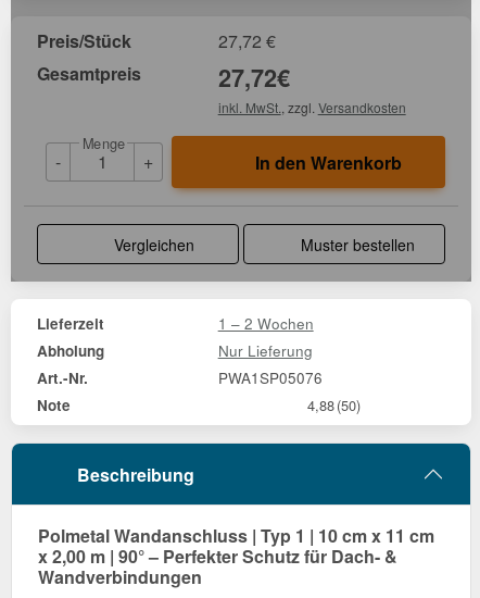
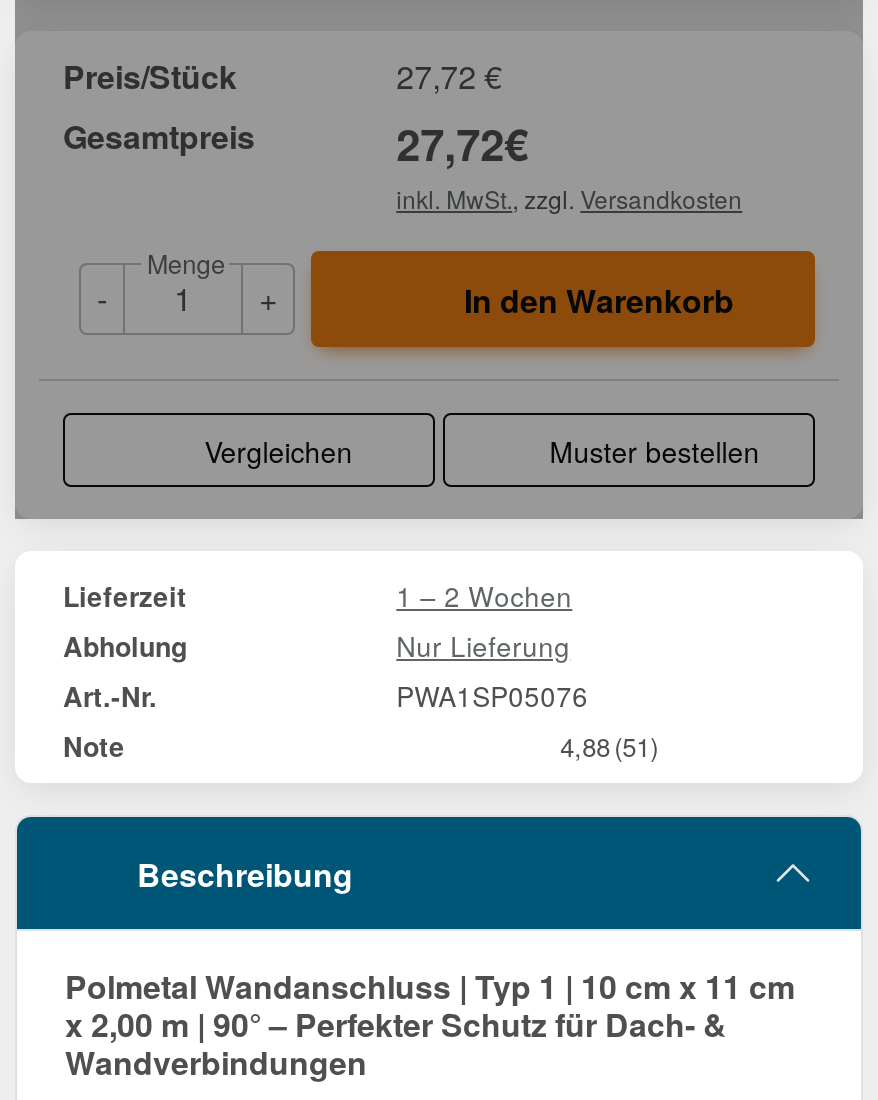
[307,395,360,415] 4,88 (50) -> [560,727,658,765] 4,88 (51)

